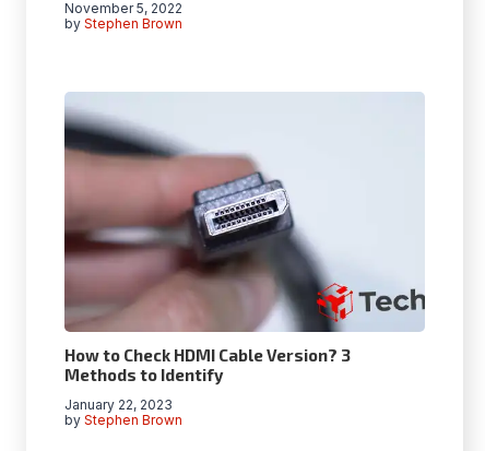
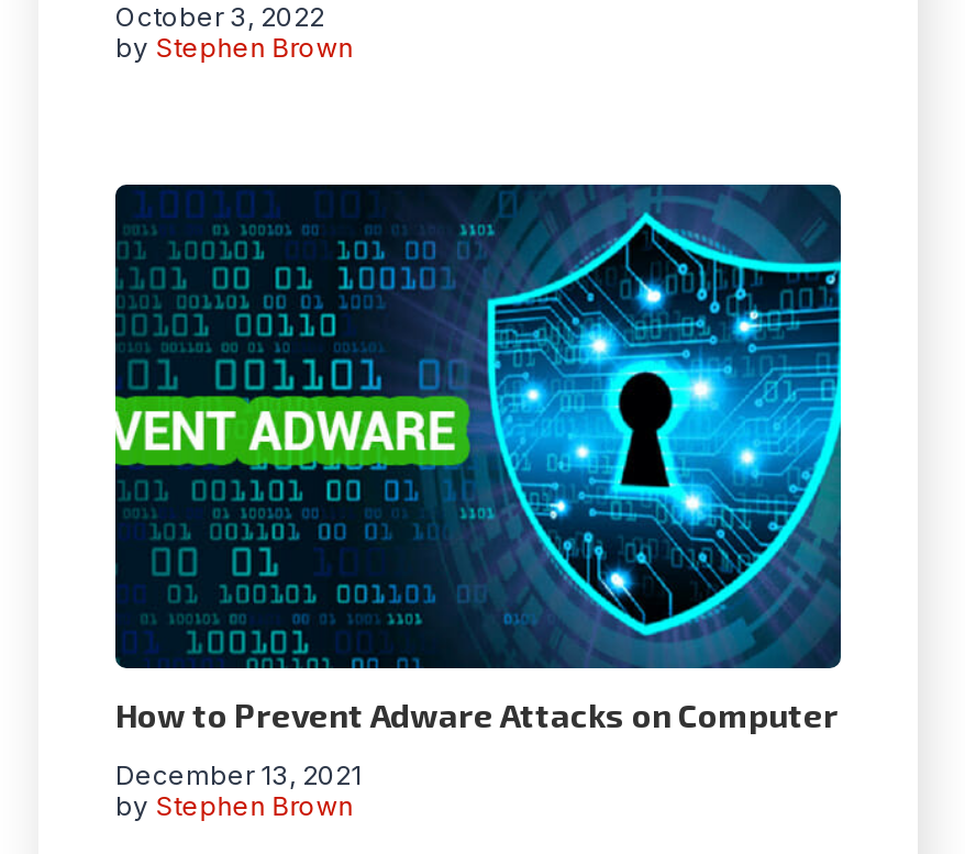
[64,0,182,17] November 5, 2022 -> [115,0,324,33] October 3, 2022
[63,92,425,385] [image] | How to Check HDMI Cable Version? 3 | Methods to Identify -> [113,182,843,735] [image] | How to Prevent Adware Attacks on Computer
[64,397,173,413] January 22, 2023 -> [115,759,362,792] December 13, 2021

